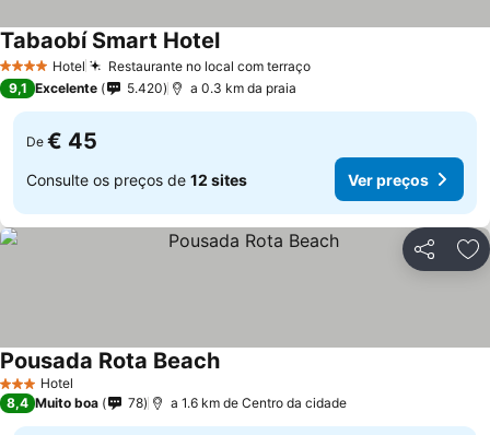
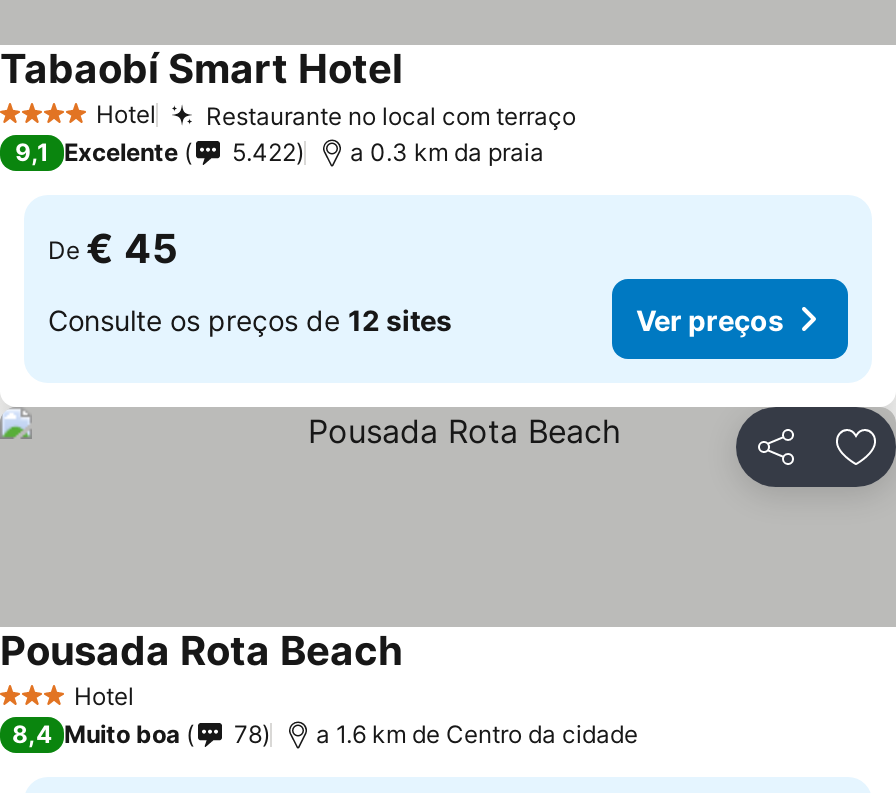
[127,80,163,96] 5.420 -> [232,137,296,167] 5.422

